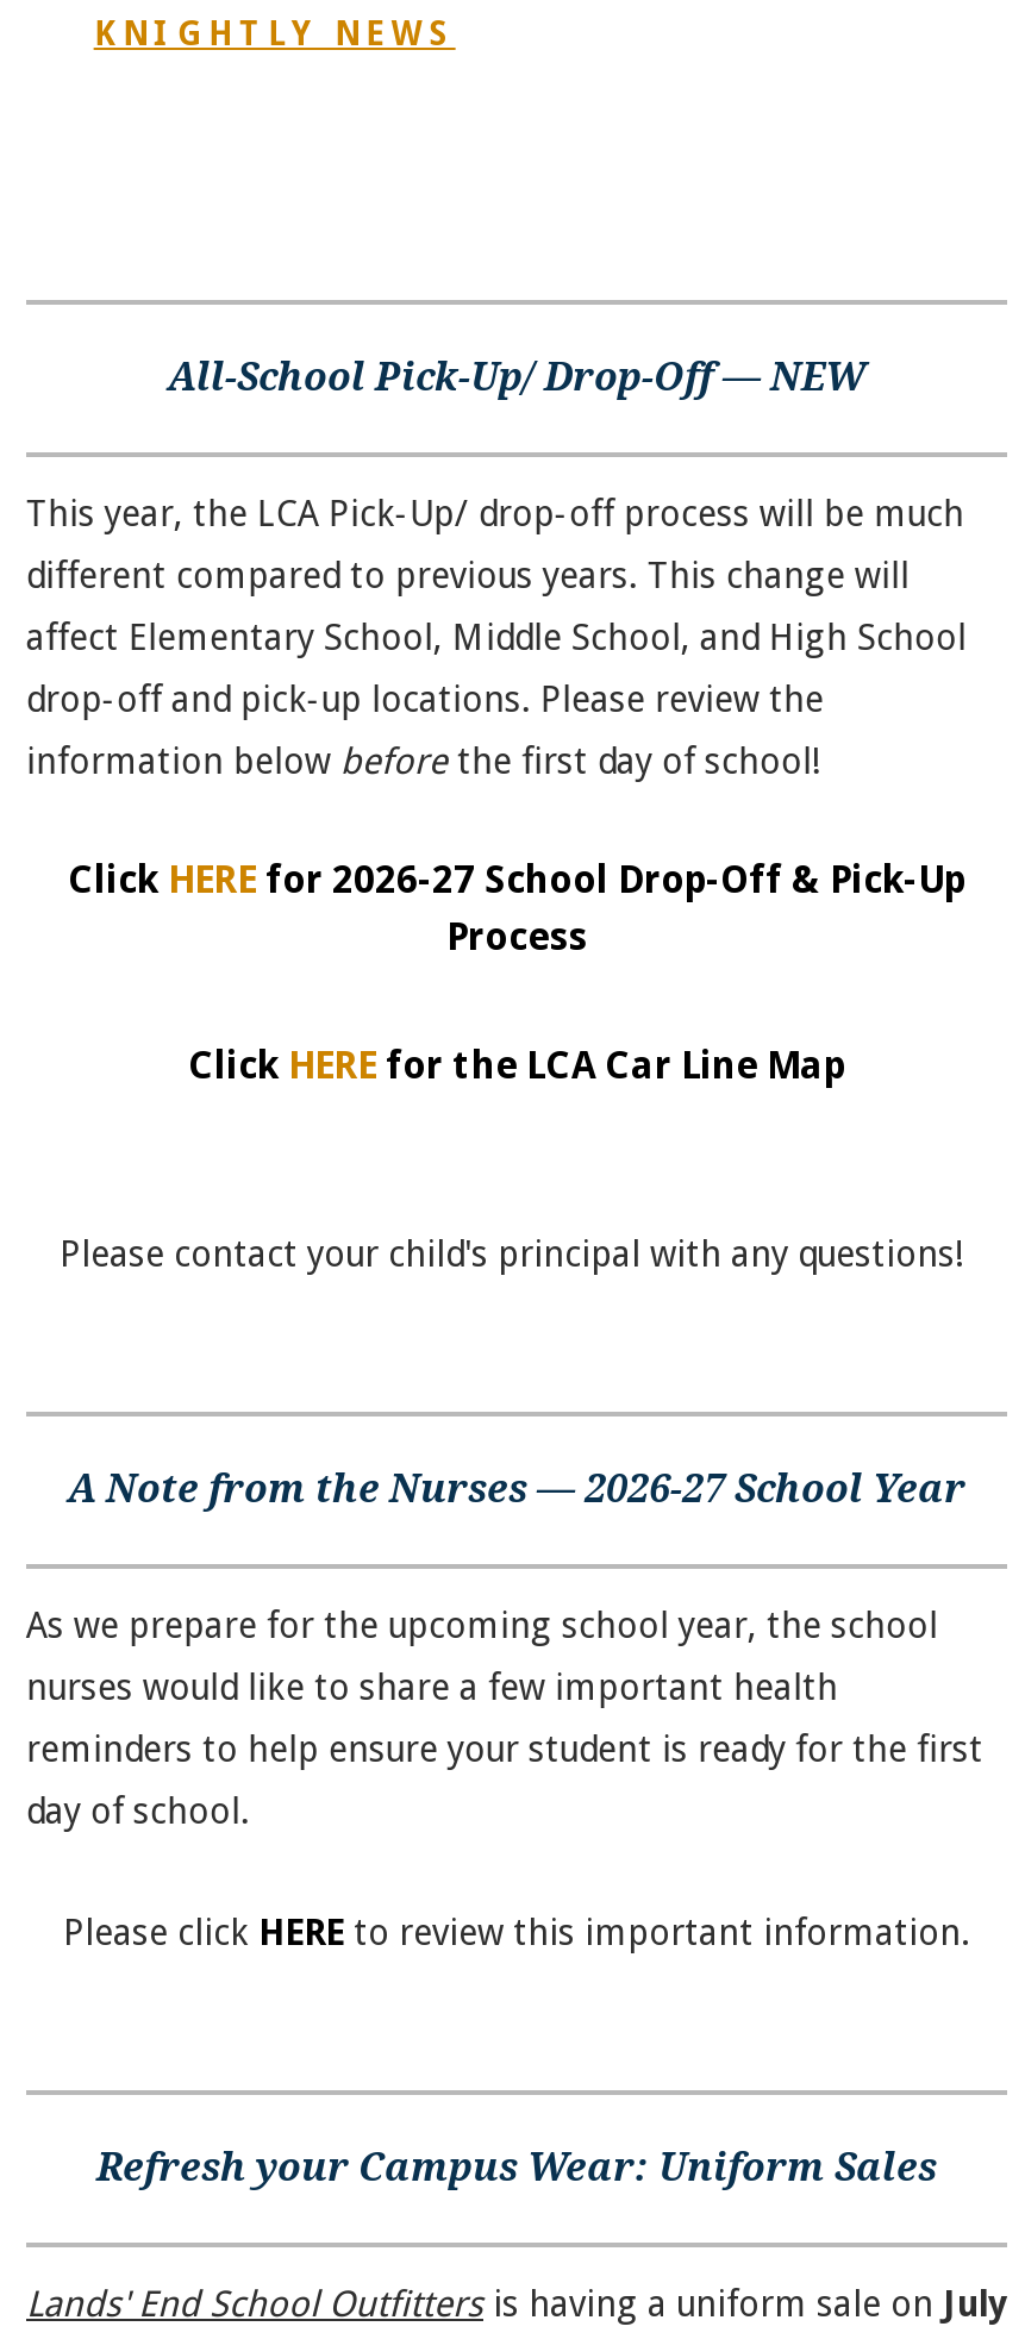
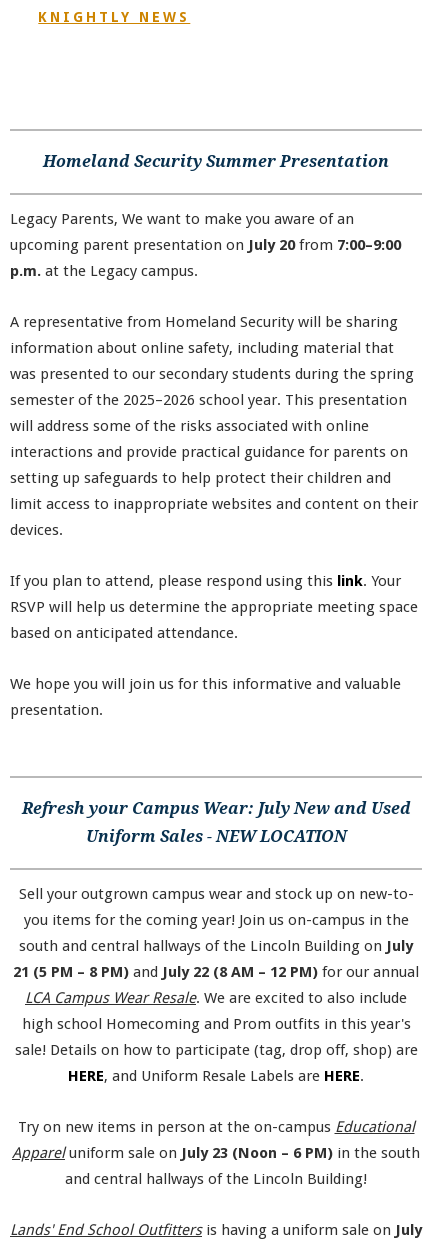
[168,354,865,399] All-School Pick-Up/ Drop-Off — NEW -> [43,152,389,171] Homeland Security Summer Presentation
[26,494,966,784] This year, the LCA Pick-Up/ drop-off process will be much | different compared to previous years. This change will | affect Elementary School, Middle School, and High School | drop-off and pick-up locations. Please review the | information below before the first day of school! -> [10,210,401,280] Legacy Parents, We want to make you aware of an | upcoming parent presentation on July 20 from 7:00–9:00 | p.m. at the Legacy campus.
[68,858,965,960] Click HERE for 2026-27 School Drop-Off & Pick-Up | Process -> [10,313,418,539] A representative from Homeland Security will be sharing | information about online safety, including material that | was presented to our secondary students during the spring | semester of the 2025–2026 school year. This presentation | will address some of the risks associated with online | interactions and provide practical guidance for parents on | setting up safeguards to help protect their children and | limit access to inappropriate websites and content on their | devices.
[188,1043,845,1089] Click HERE for the LCA Car Line Map -> [10,572,418,642] If you plan to attend, please respond using this link. Your | RSVP will help us determine the appropriate meeting space | based on anticipated attendance.
[60,1234,974,1277] Please contact your child's principal with any questions! -> [10,675,401,719] We hope you will join us for this informative and valuable | presentation.
[68,1466,965,1511] A Note from the Nurses — 2026-27 School Year -> [21,799,410,818] Refresh your Campus Wear: July New and Used
[26,1605,983,1834] As we prepare for the upcoming school year, the school | nurses would like to share a few important health | reminders to help ensure your student is ready for the first | day of school. -> [85,827,346,846] Uniform Sales - NEW LOCATION
[63,1912,970,1955] Please click HERE to review this important information. -> [13,885,419,1085] Sell your outgrown campus wear and stock up on new-to- | you items for the coming year! Join us on-campus in the | south and central hallways of the Lincoln Building on July | 21 (5 PM – 8 PM) and July 22 (8 AM – 12 PM) for our annual | LCA Campus Wear Resale. We are excited to also include | high school Homecoming and Prom outfits in this year's | sale! Details on how to participate (tag, drop off, shop) are | HERE, and Uniform Resale Labels are HERE.
[96,2145,937,2190] Refresh your Campus Wear: Uniform Sales -> [12,1118,420,1188] Try on new items in person at the on-campus Educational | Apparel uniform sale on July 23 (Noon – 6 PM) in the south | and central hallways of the Lincoln Building!

